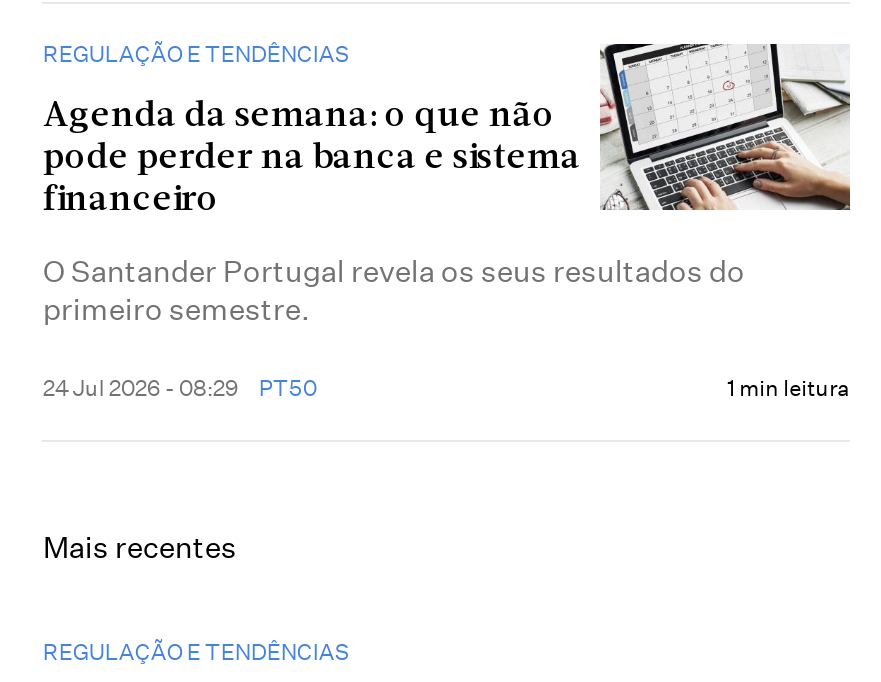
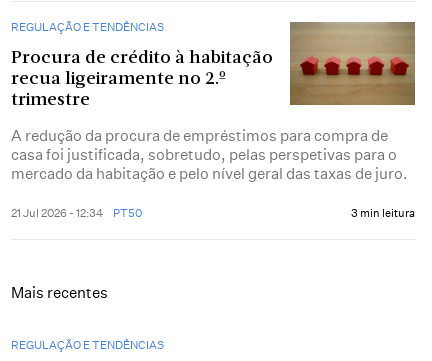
[43,42,850,219] [image] | Agenda da semana: o que não | pode perder na banca e sistema | financeiro -> [11,21,416,109] [image] | Procura de crédito à habitação | recua ligeiramente no 2.º | trimestre
[43,251,745,327] O Santander Portugal revela os seus resultados do | primeiro semestre. -> [11,125,408,182] A redução da procura de empréstimos para compra de | casa foi justificada, sobretudo, pelas perspetivas para o | mercado da habitação e pelo nível geral das taxas de juro.
[43,373,317,401] 24 Jul 2026 - 08:29 PT50 -> [11,205,142,219] 21 Jul 2026 - 12:34 PT50
[727,373,849,401] 1 min leitura -> [351,205,415,219] 3 min leitura

